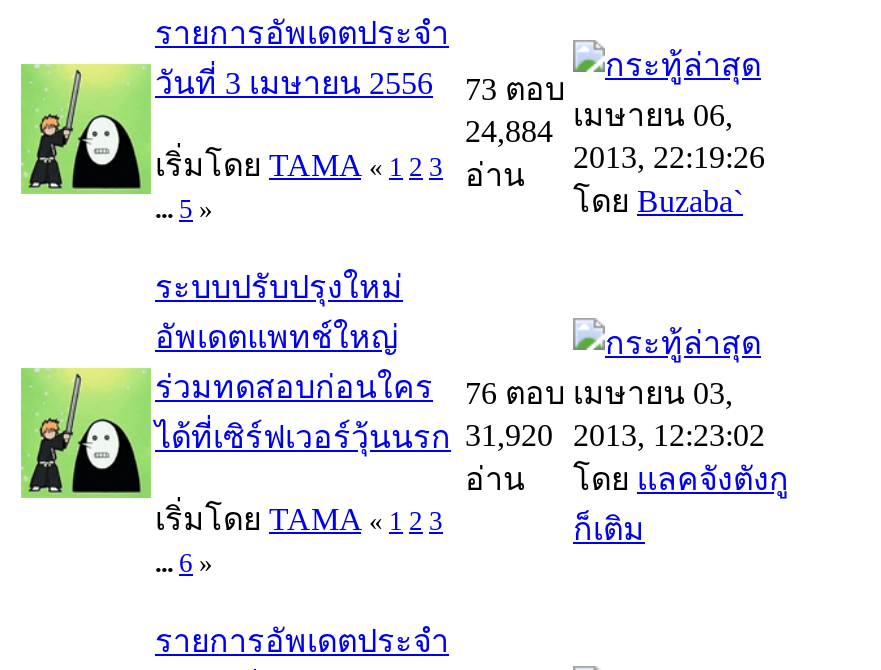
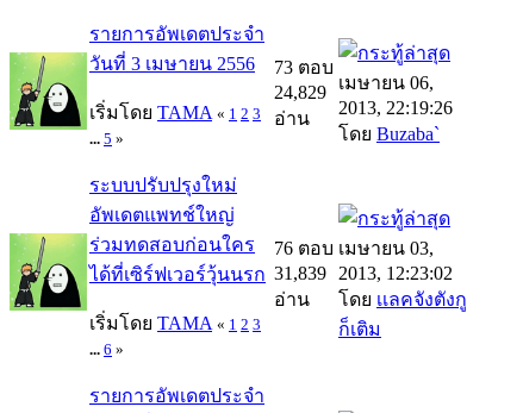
[465,97,733,147] 24,884 เมษายน 06, -> [274,72,434,102] 24,829 เมษายน 06,
[155,417,765,453] ได้ที่เซิร์ฟเวอร์วุ้นนรก 31,920 2013, 12:23:02 -> [89,262,453,284] ได้ที่เซิร์ฟเวอร์วุ้นนรก 31,839 2013, 12:23:02

